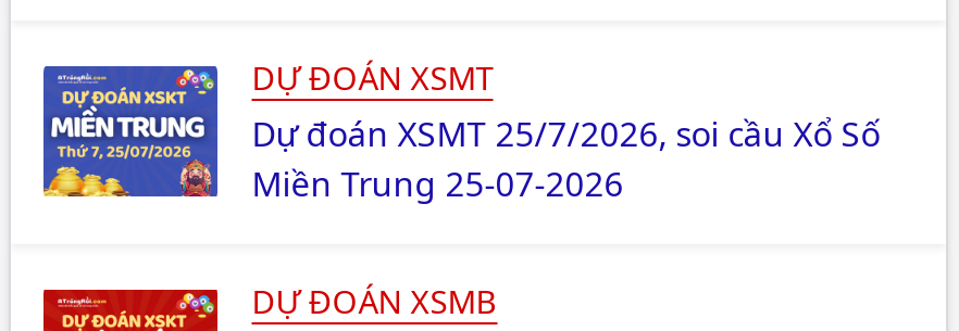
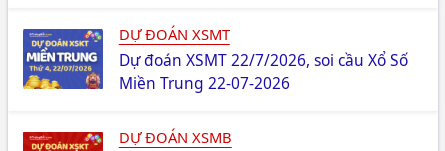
[252,110,880,157] Dự đoán XSMT 25/7/2026, soi cầu Xổ Số -> [119,49,408,71] Dự đoán XSMT 22/7/2026, soi cầu Xổ Số
[252,160,624,207] Miền Trung 25-07-2026 -> [119,72,290,94] Miền Trung 22-07-2026

